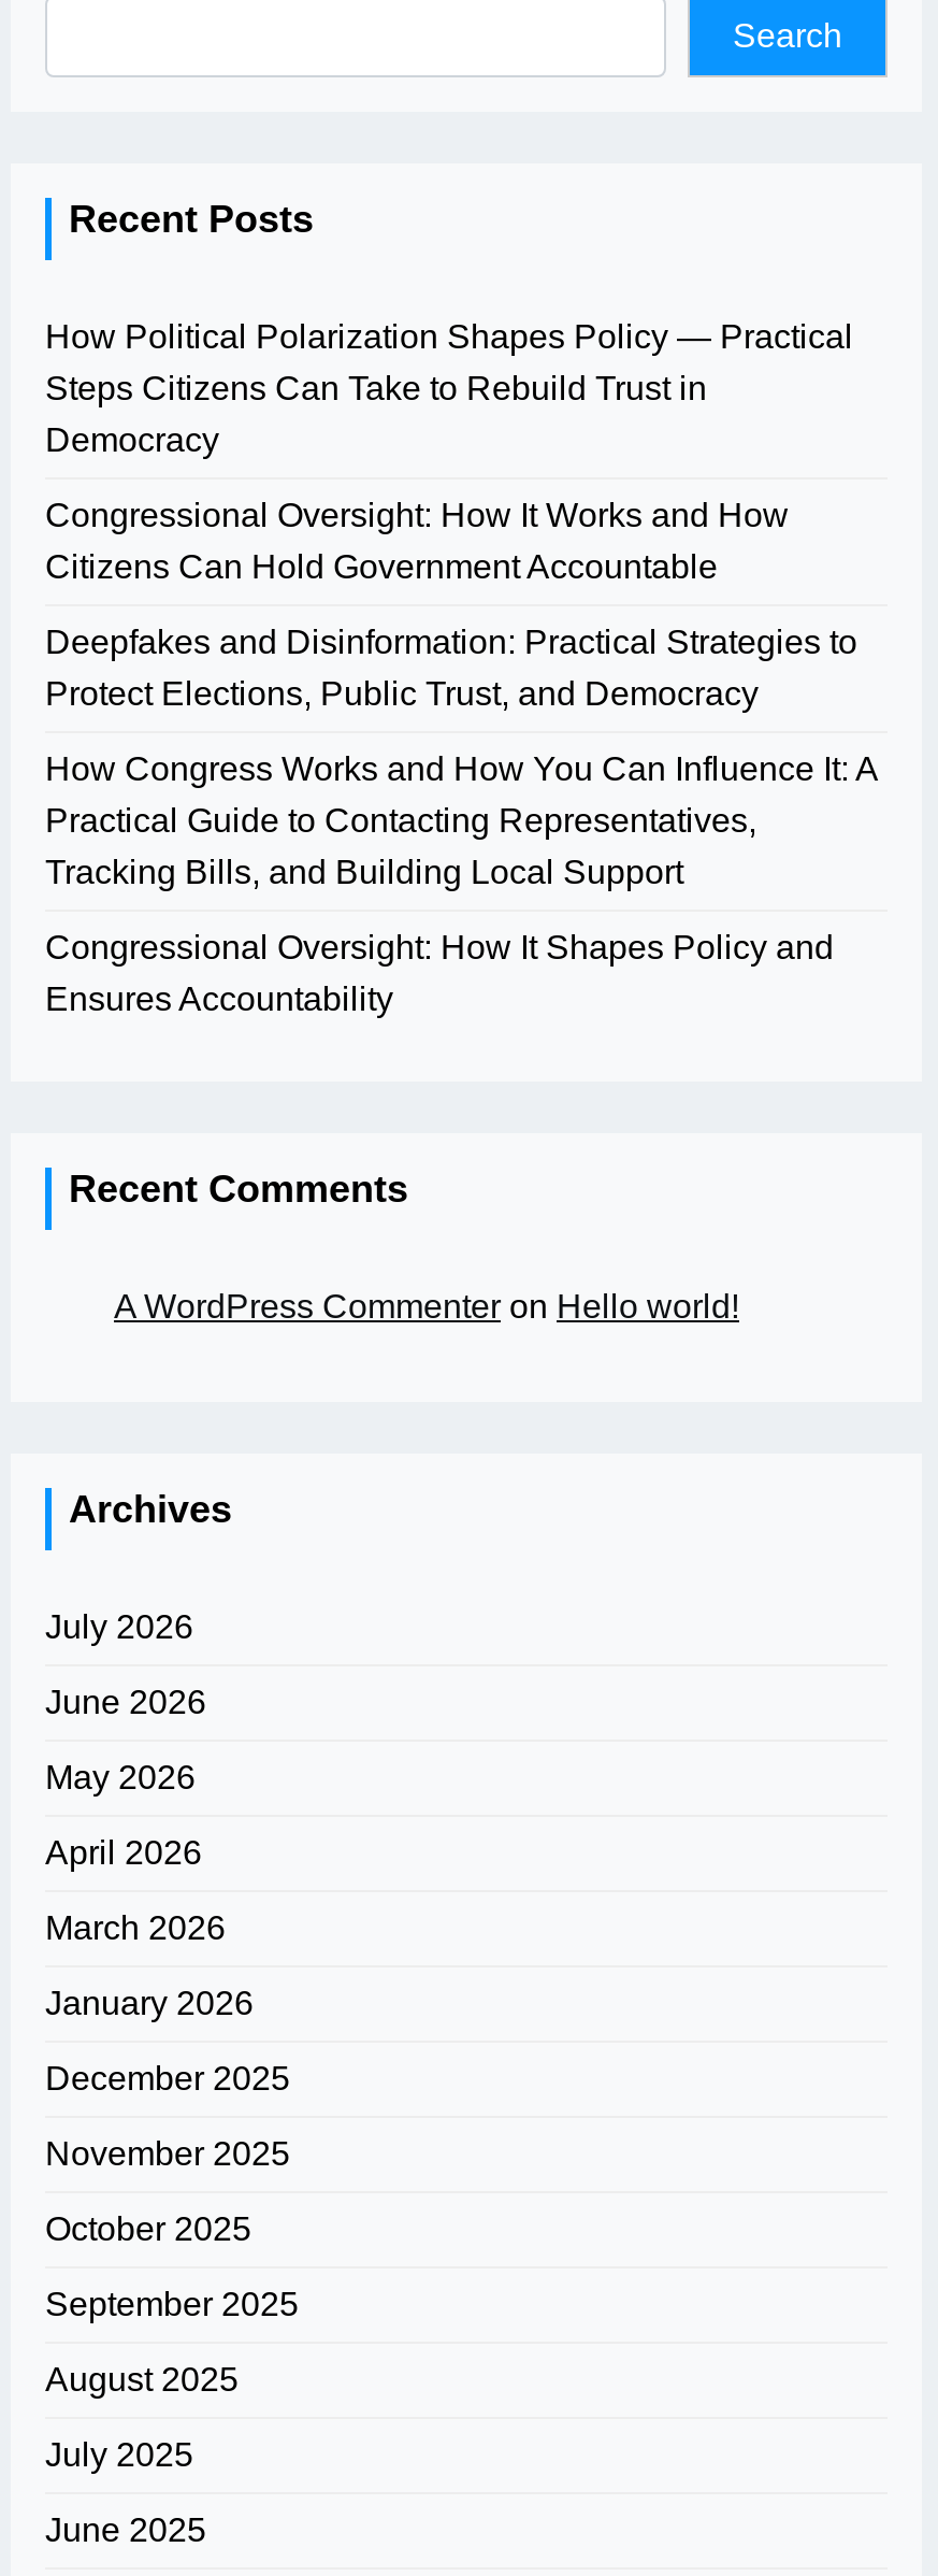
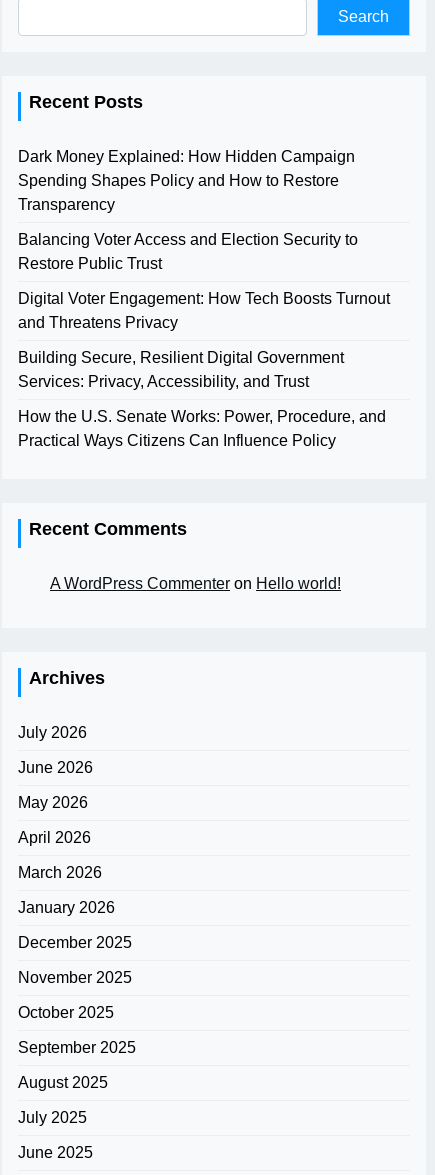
[45,318,853,458] How Political Polarization Shapes Policy — Practical | Steps Citizens Can Take to Rebuild Trust in | Democracy -> [18,148,355,213] Dark Money Explained: How Hidden Campaign | Spending Shapes Policy and How to Restore | Transparency
[45,497,789,585] Congressional Oversight: How It Works and How | Citizens Can Hold Government Accountable -> [18,231,358,272] Balancing Voter Access and Election Security to | Restore Public Trust
[45,624,857,712] Deepfakes and Disinformation: Practical Strategies to | Protect Elections, Public Trust, and Democracy -> [18,290,390,331] Digital Voter Engagement: How Tech Boosts Turnout | and Threatens Privacy
[45,750,877,890] How Congress Works and How You Can Influence It: A | Practical Guide to Contacting Representatives, | Tracking Bills, and Building Local Support -> [18,349,344,390] Building Secure, Resilient Digital Government | Services: Privacy, Accessibility, and Trust
[45,929,834,1017] Congressional Oversight: How It Shapes Policy and | Ensures Accountability -> [18,408,386,449] How the U.S. Senate Works: Power, Procedure, and | Practical Ways Citizens Can Influence Policy

